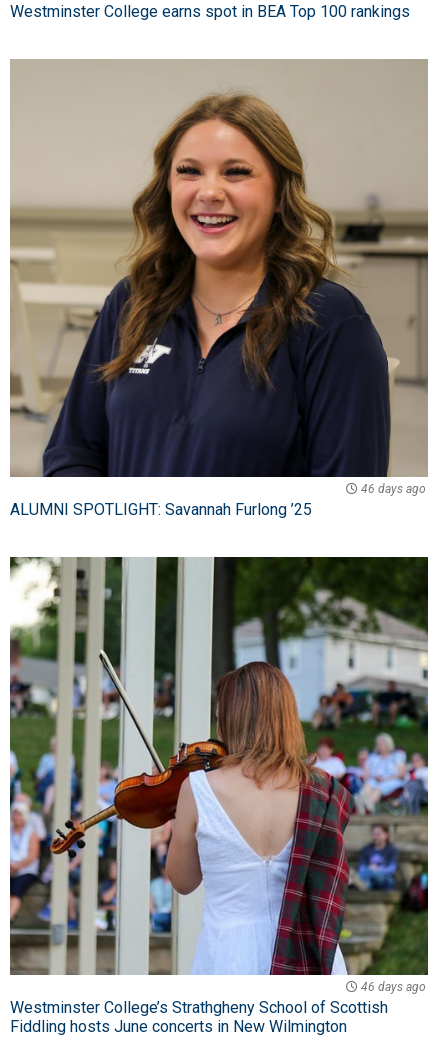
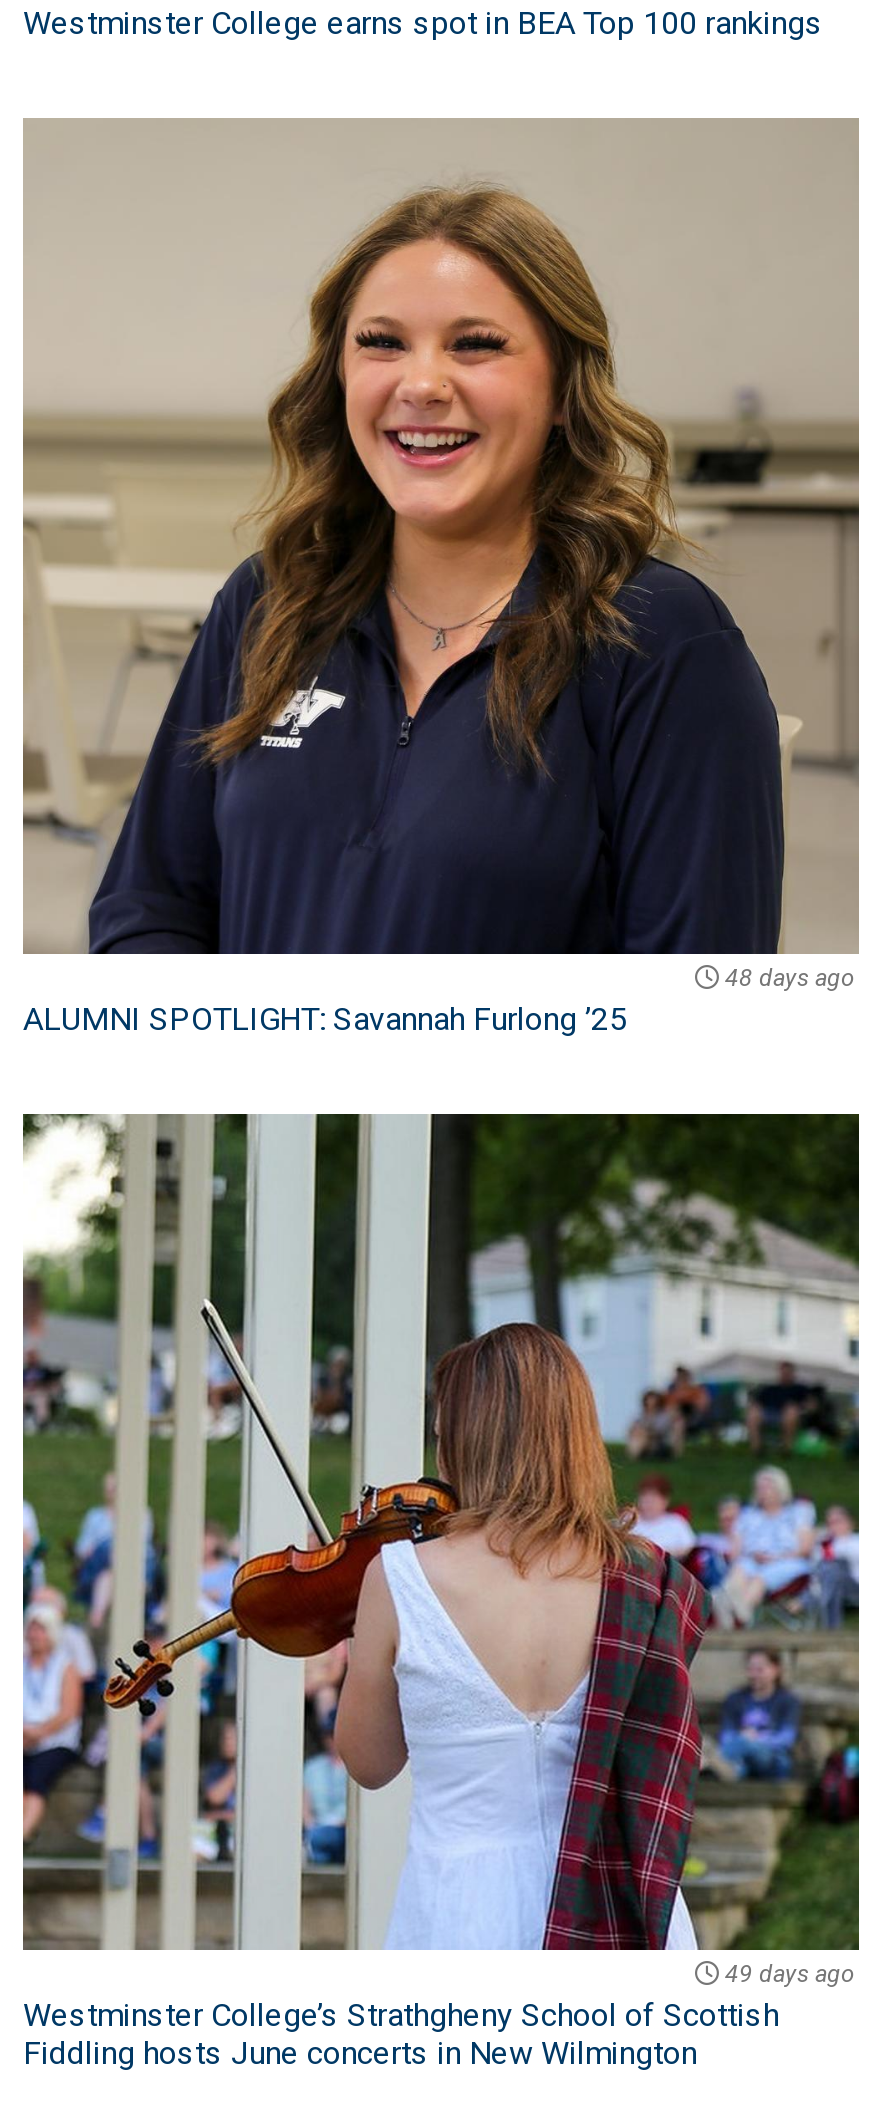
[361,482,426,496] 46 days ago -> [725,964,855,992] 48 days ago
[361,980,426,994] 46 days ago -> [725,1960,855,1988] 49 days ago

